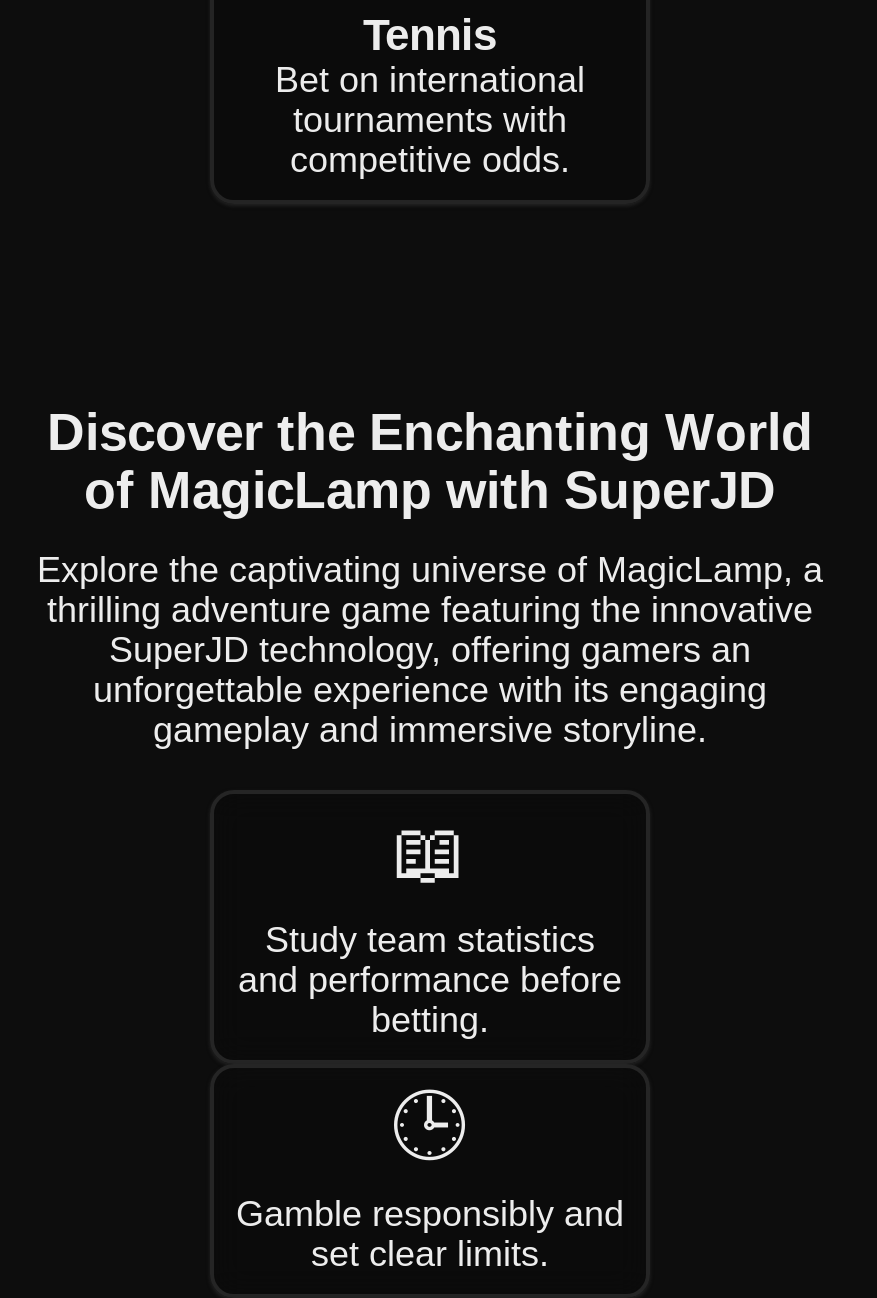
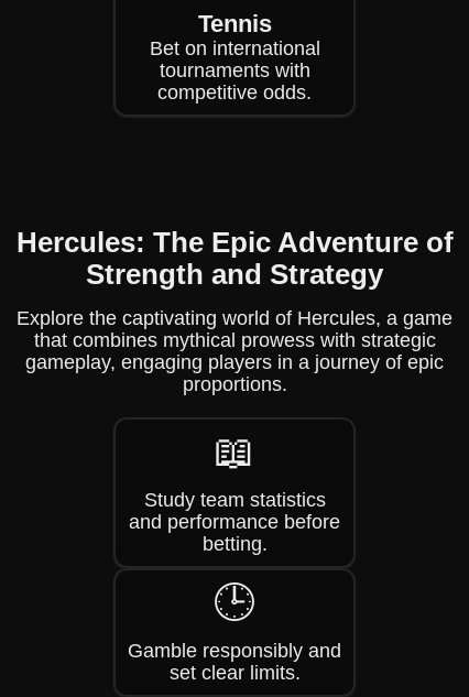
[47,402,813,520] Discover the Enchanting World | of MagicLamp with SuperJD -> [16,226,453,291] Hercules: The Epic Adventure of | Strength and Strategy
[37,550,823,750] Explore the captivating universe of MagicLamp, a | thrilling adventure game featuring the innovative | SuperJD technology, offering gamers an | unforgettable experience with its engaging | gameplay and immersive storyline. -> [17,307,452,395] Explore the captivating world of Hercules, a game | that combines mythical prowess with strategic | gameplay, engaging players in a journey of epic | proportions.

